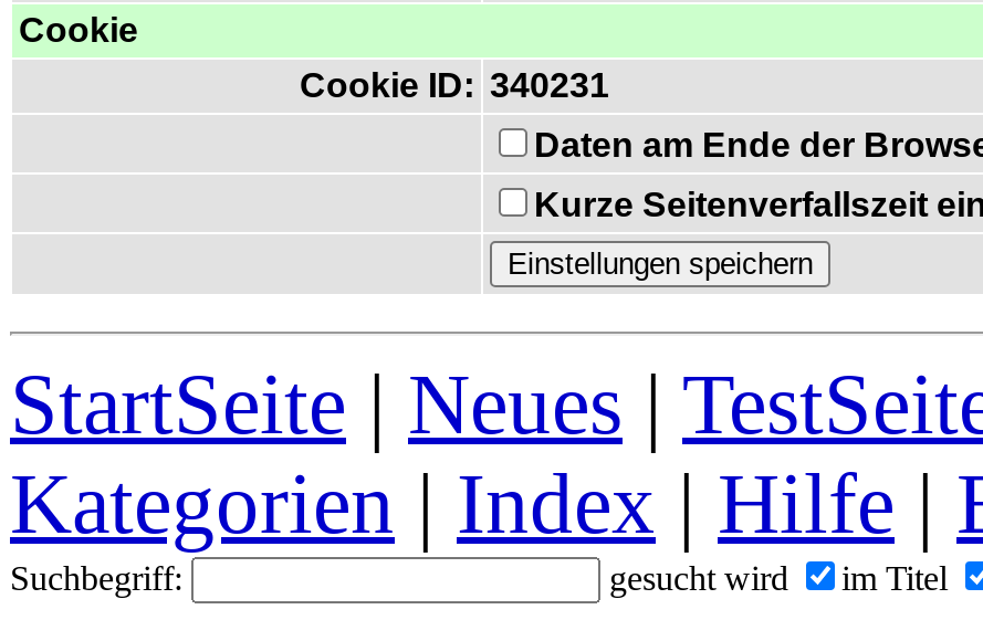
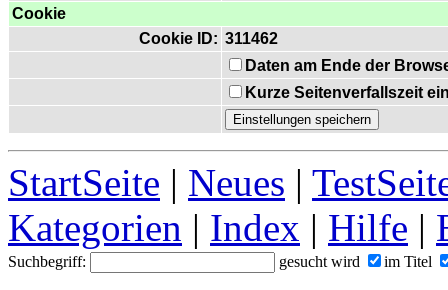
[300,66,609,104] Cookie ID: 340231 -> [139,30,278,47] Cookie ID: 311462

